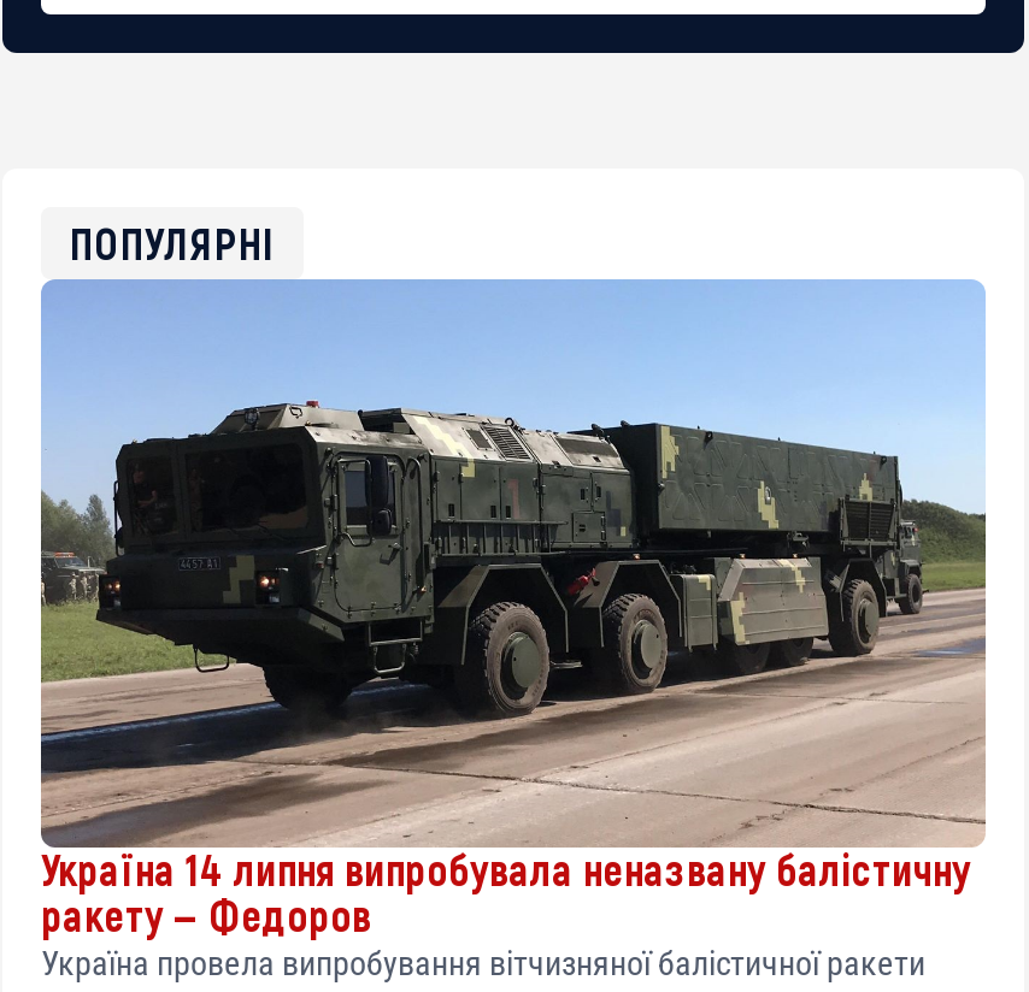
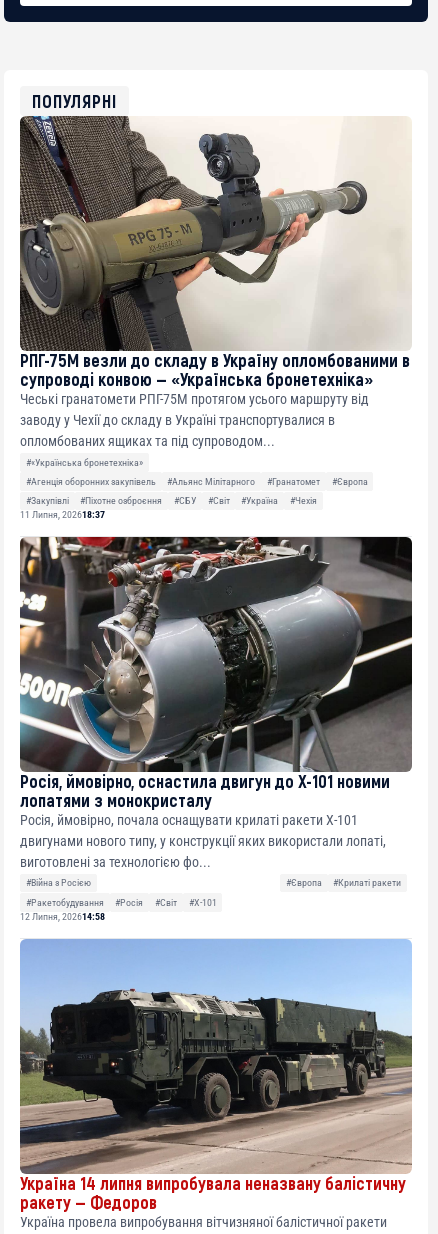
none -> [19,115,410,520] [image] | РПГ-75М везли до складу в Україну опломбованими в | супроводі конвою — «Українська бронетехніка» | Чеські гранатомети РПГ-75М протягом усього маршруту від | заводу у Чехії до складу в Україні транспортувалися в | опломбованих ящиках та під супроводом... | #«Українська бронетехніка» | #Агенція оборонних закупівель | #Альянс Мілітарного | #Гранатомет | #Європа | #Закупівлі | #Піхотне озброєння | #СБУ | #Світ | #Україна | #Чехія | 11 Липня, 2026 18:37
none -> [19,536,413,921] [image] | Росія, ймовірно, оснастила двигун до Х-101 новими | лопатями з монокристалу | Росія, ймовірно, почала оснащувати крилаті ракети Х-101 | двигунами нового типу, у конструкції яких використали лопаті, | виготовлені за технологією фо... | #Війна з Росією | #Європа | #Крилаті ракети | #Ракетобудування | #Росія | #Світ | #Х-101 | 12 Липня, 2026 14:58

